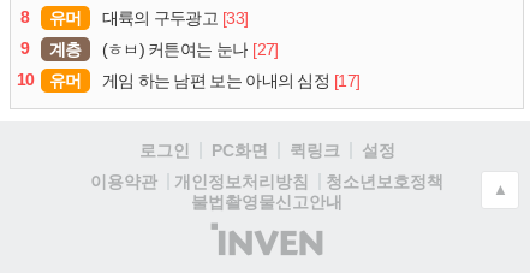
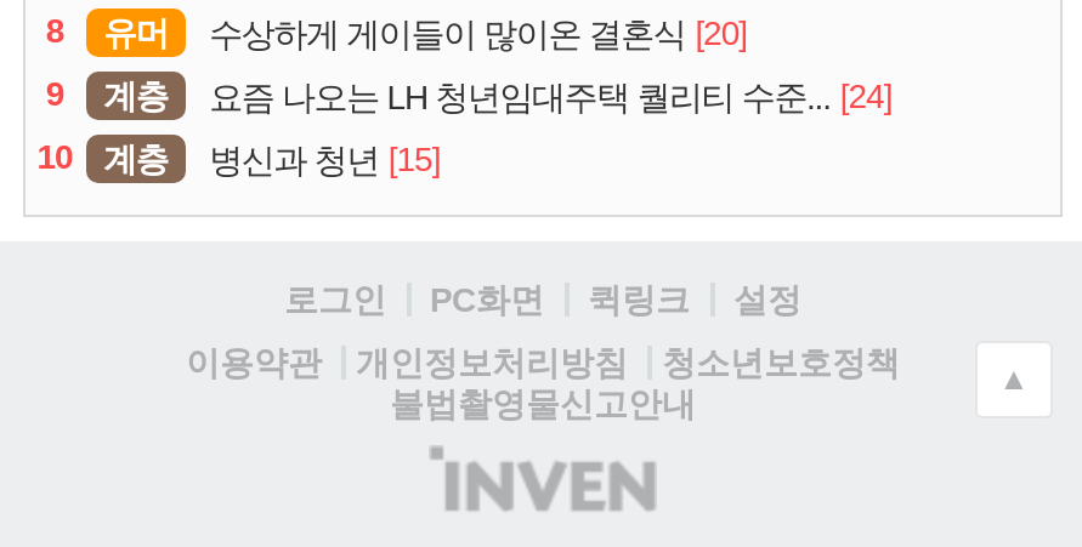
[102,8,248,28] 대륙의 구두광고 [33] -> [209,13,747,53] 수상하게 게이들이 많이온 결혼식 [20]
[102,40,278,59] (ㅎㅂ) 커튼여는 눈나 [27] -> [209,76,892,116] 요즘 나오는 LH 청년임대주택 퀄리티 수준... [24]
[49,71,360,91] 유머 | 게임 하는 남편 보는 아내의 심정 [17] -> [103,139,440,179] 계층 | 병신과 청년 [15]

